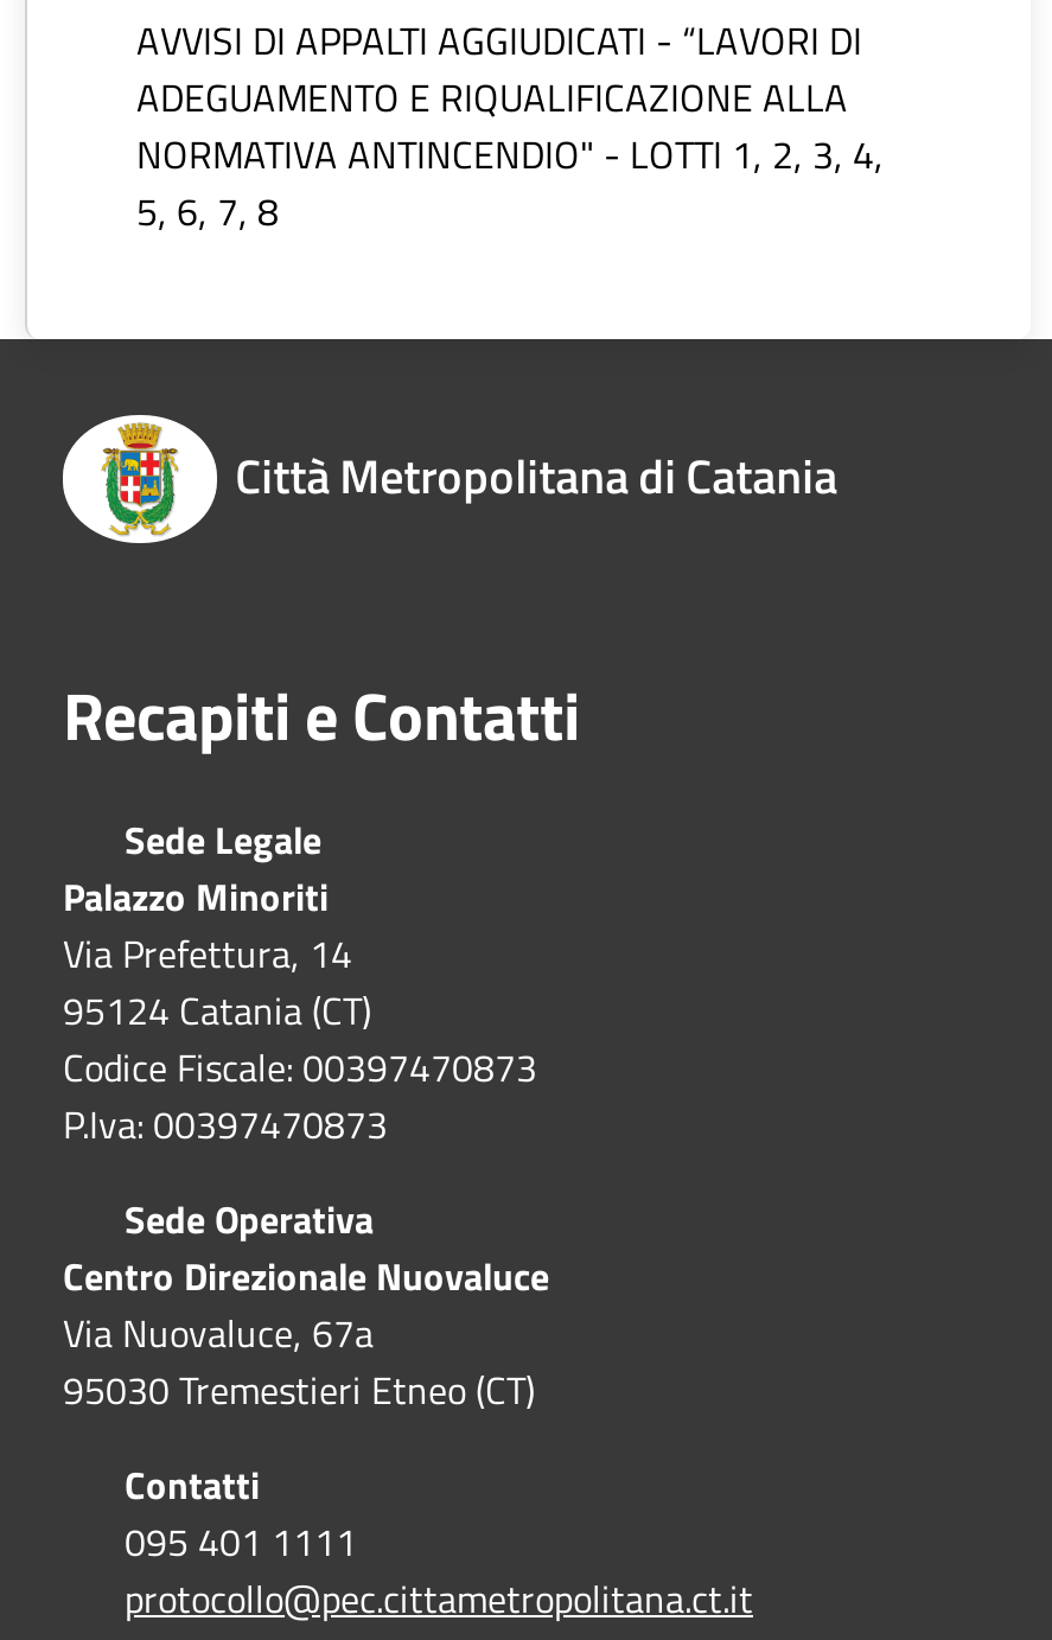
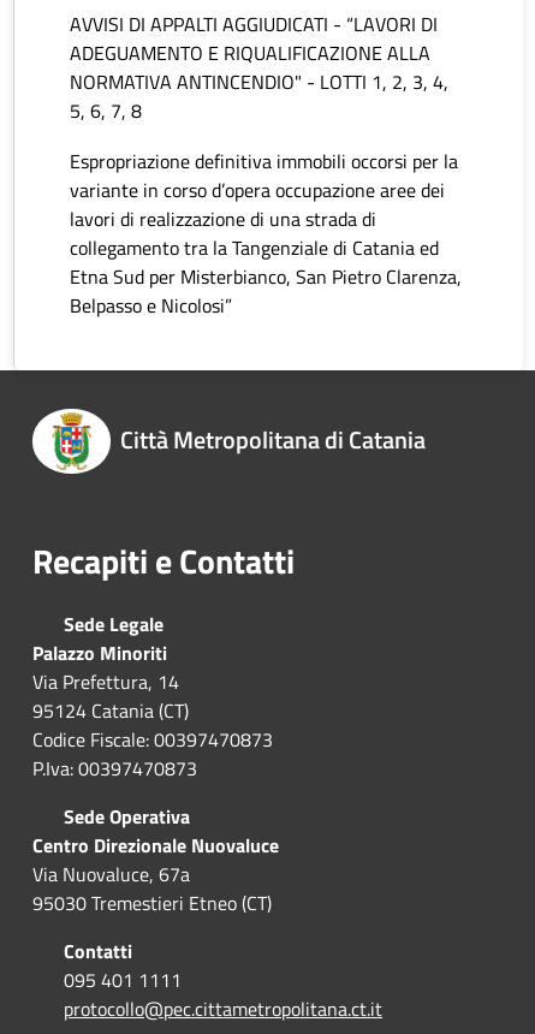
none -> [70,147,462,320] Espropriazione definitiva immobili occorsi per la | variante in corso d’opera occupazione aree dei | lavori di realizzazione di una strada di | collegamento tra la Tangenziale di Catania ed | Etna Sud per Misterbianco, San Pietro Clarenza, | Belpasso e Nicolosi”

